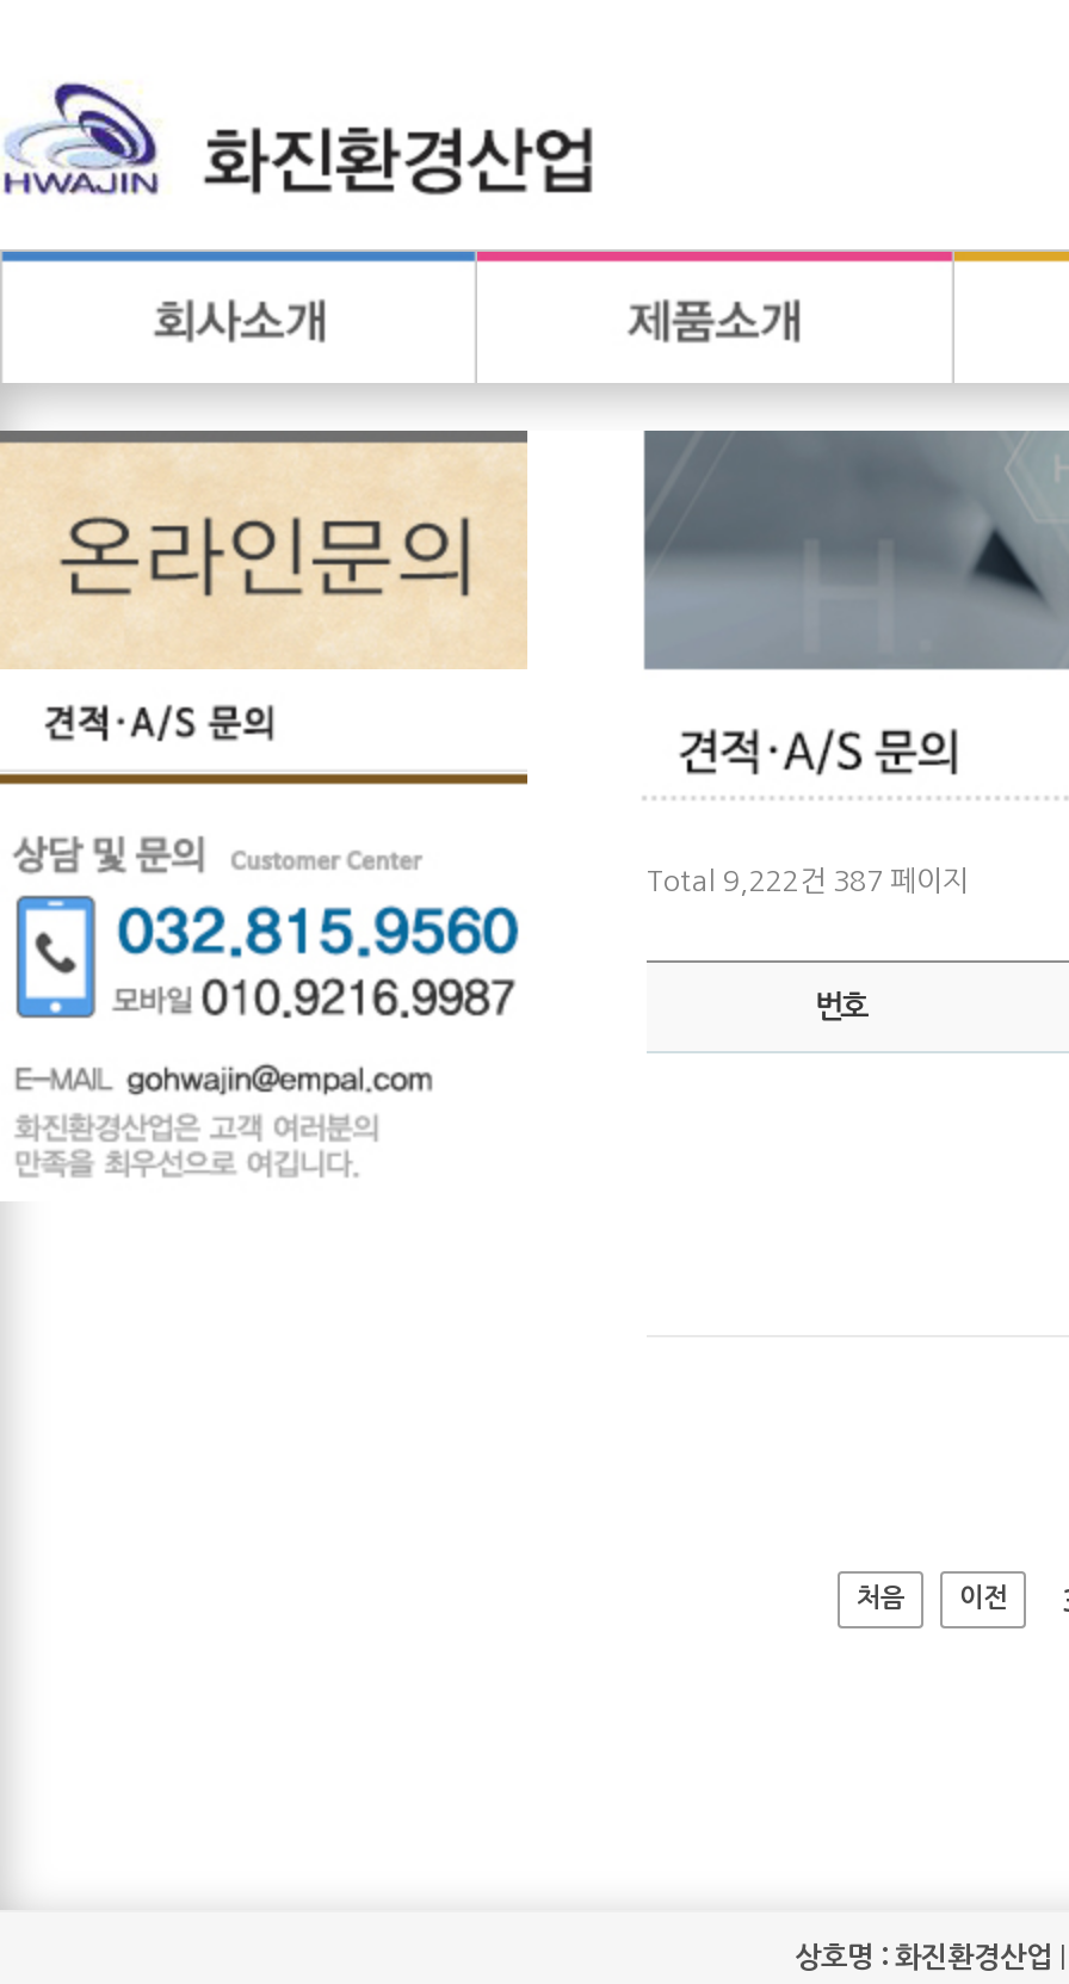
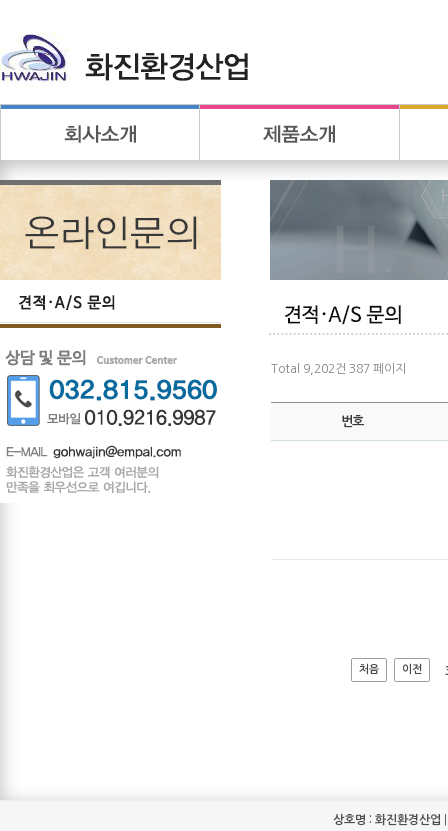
[647,867,969,896] Total 9,222건 387 페이지 -> [271,363,406,375] Total 9,202건 387 페이지

